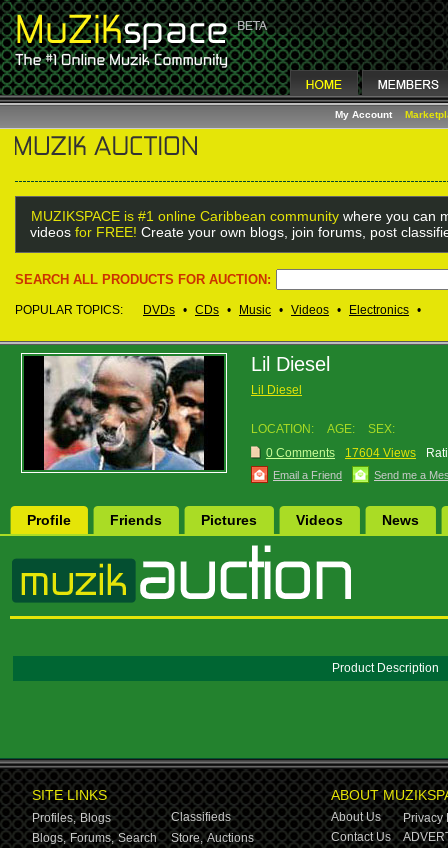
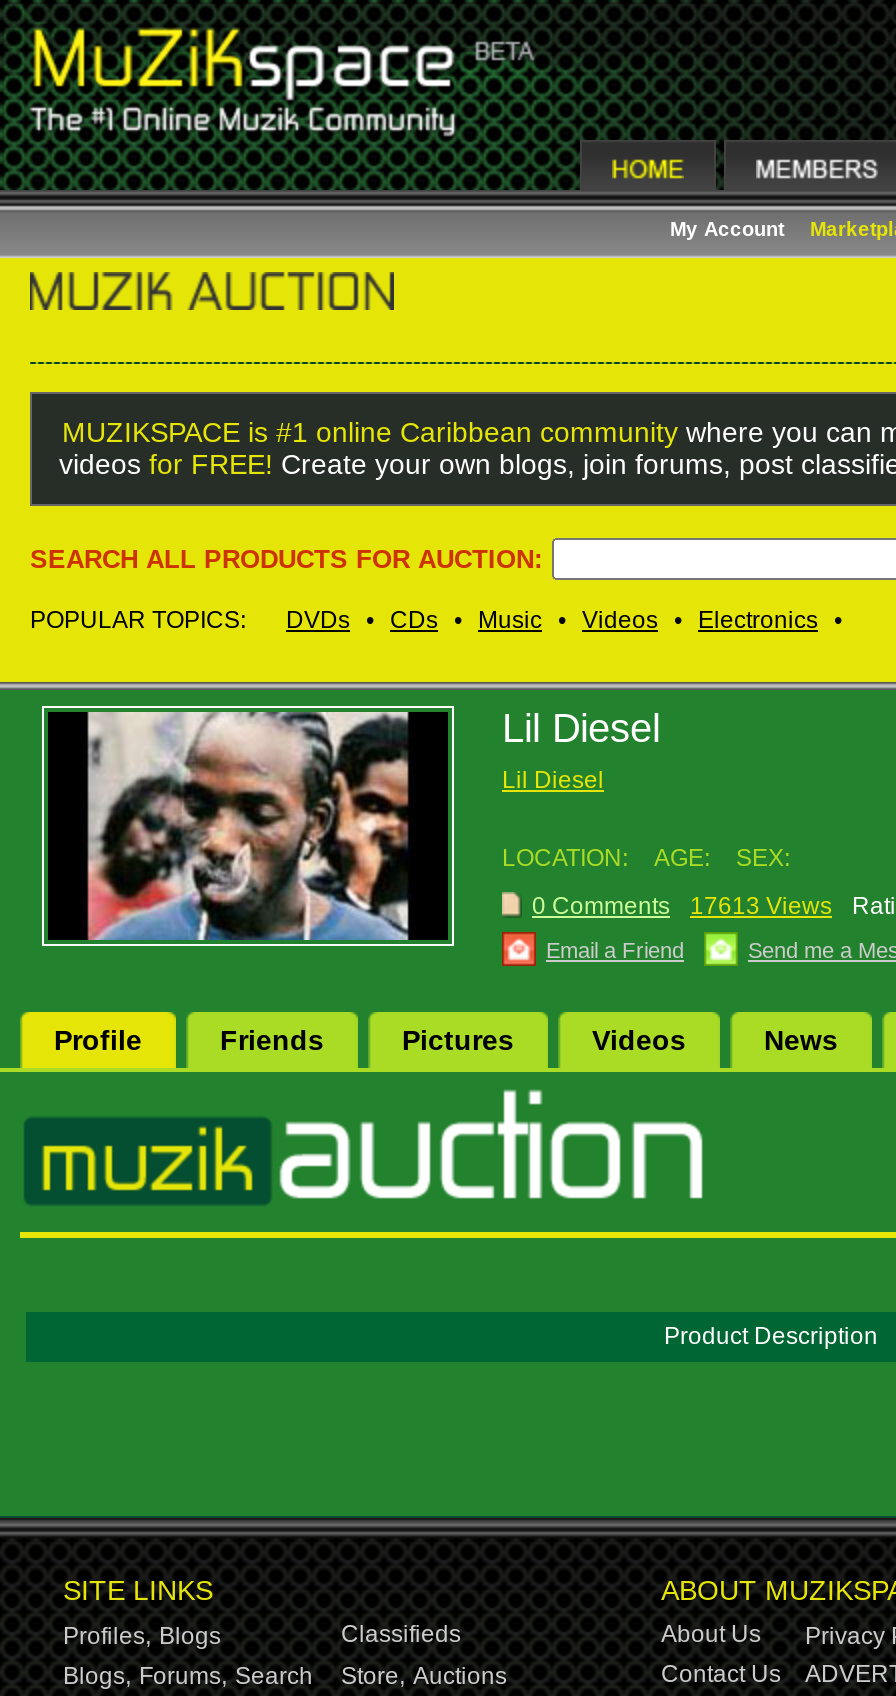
[345,446,416,460] 17604 Views -> [690,892,832,920] 17613 Views

